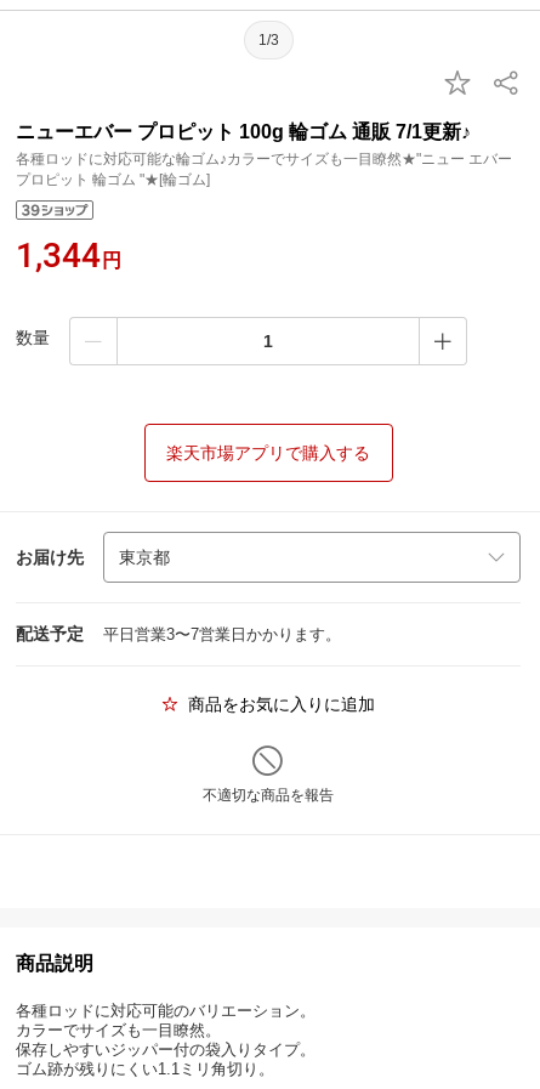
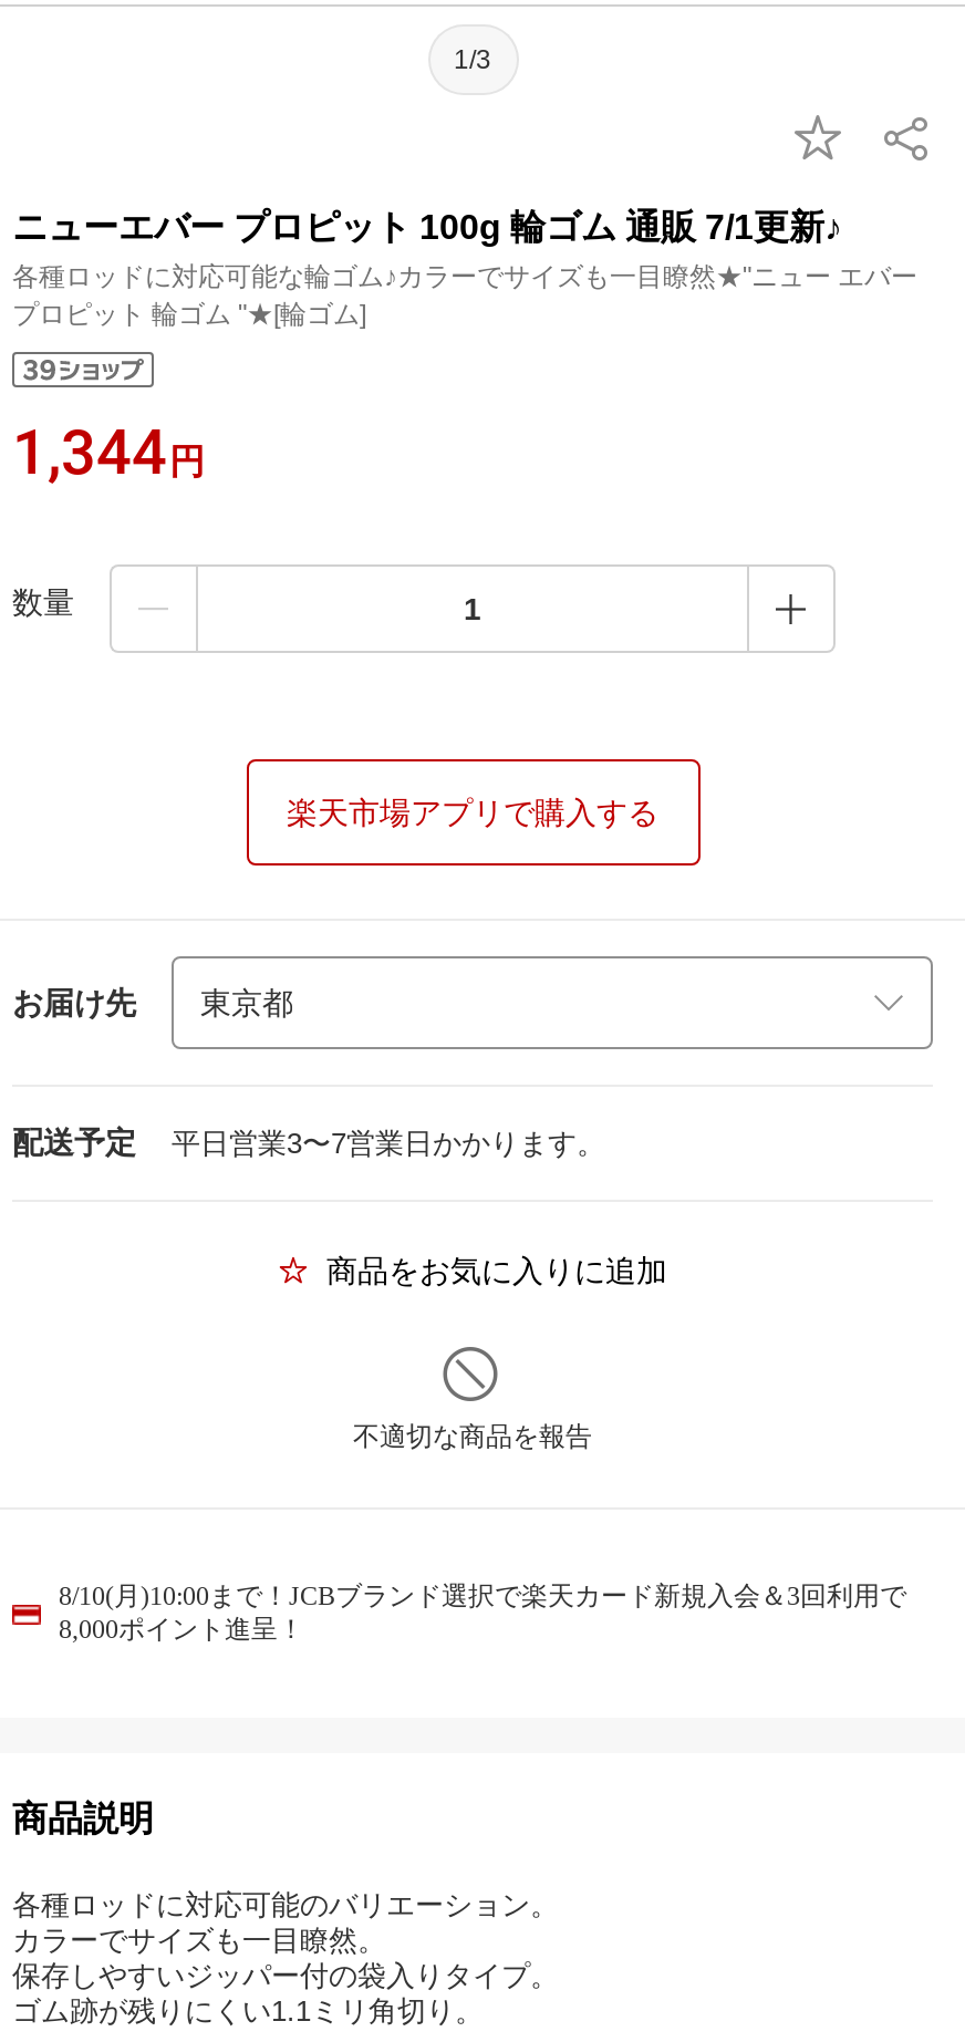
none -> [59,1580,906,1645] 8/10(月)10:00まで！JCBブランド選択で楽天カード新規入会＆3回利用で | 8,000ポイント進呈！

